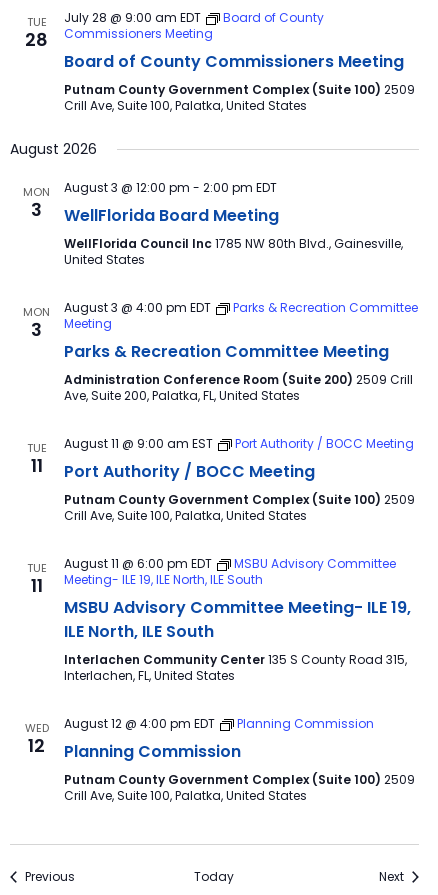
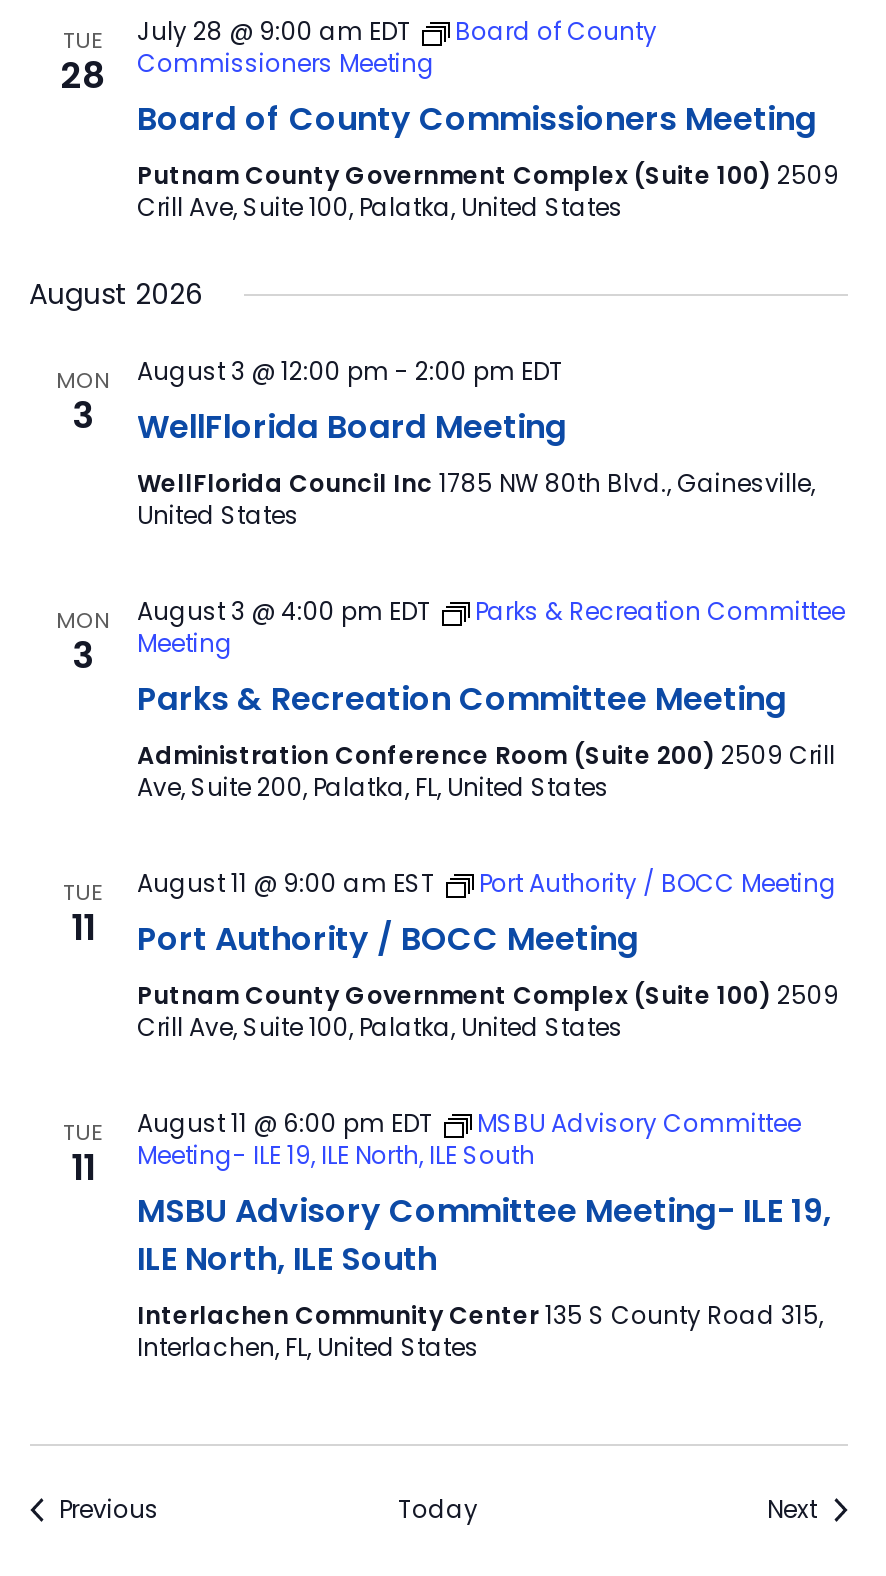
[24,720,48,758] WED | 12 -> none
[63,715,414,804] August 12 @ 4:00 pm EDT | Planning Commission | Planning Commission | Putnam County Government Complex (Suite 100) 2509 | Crill Ave, Suite 100, Palatka, United States -> none

